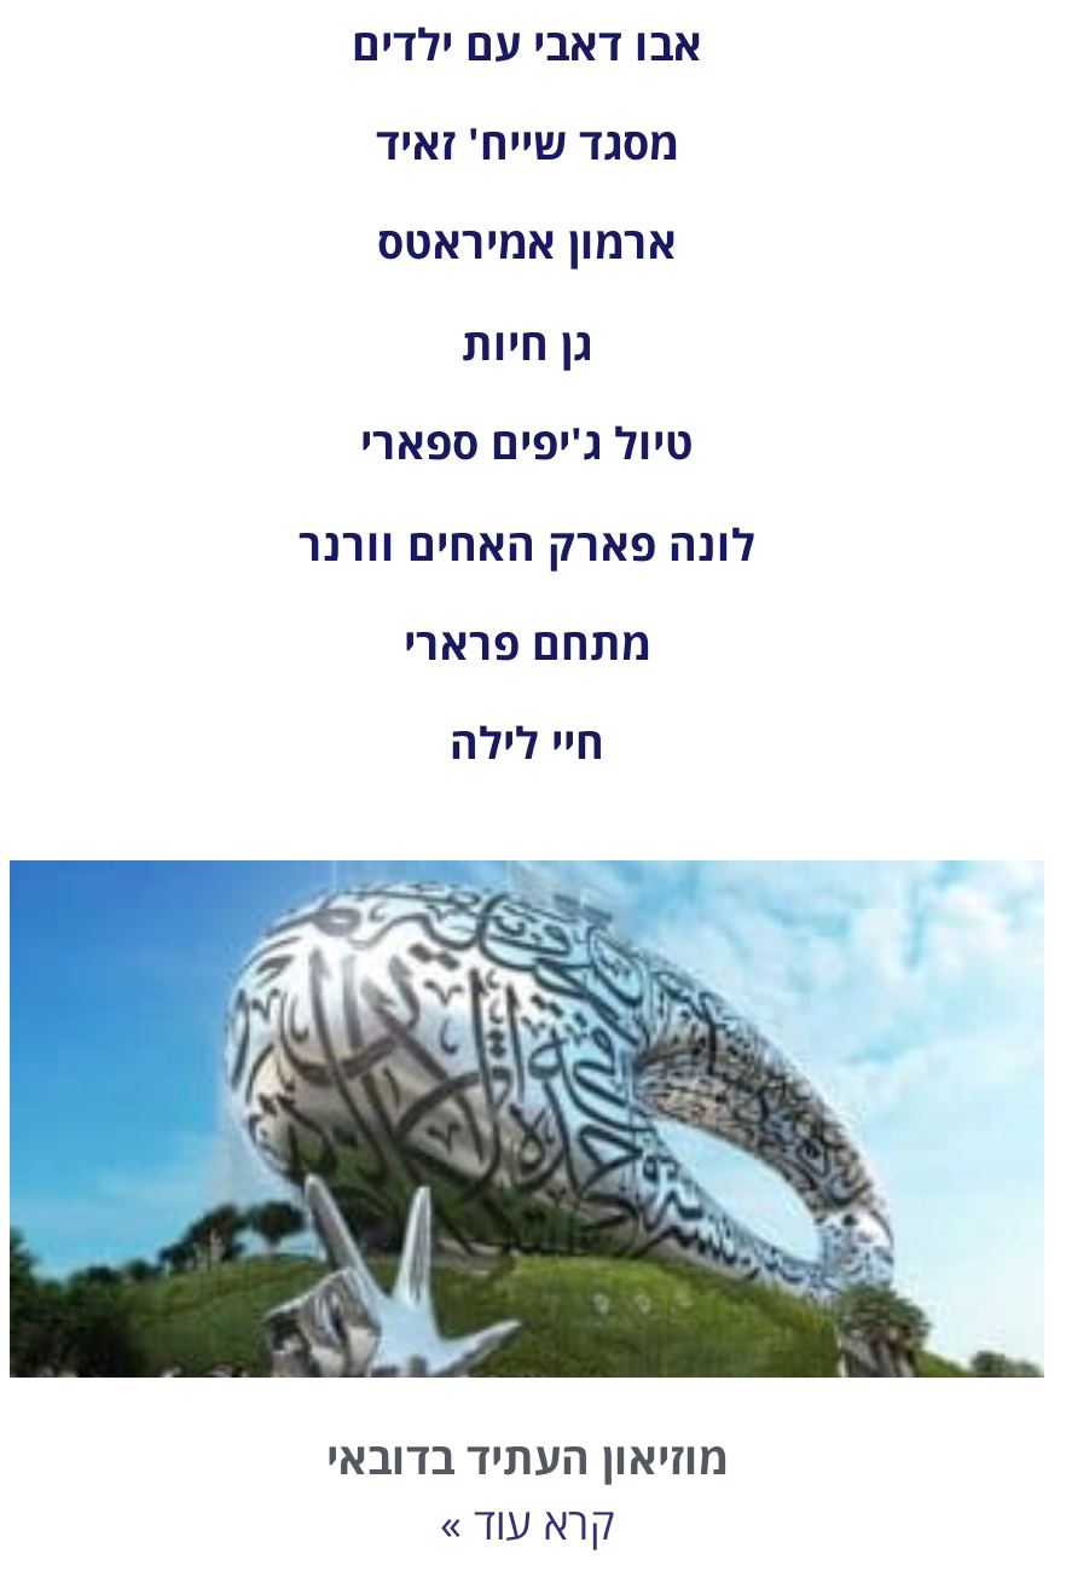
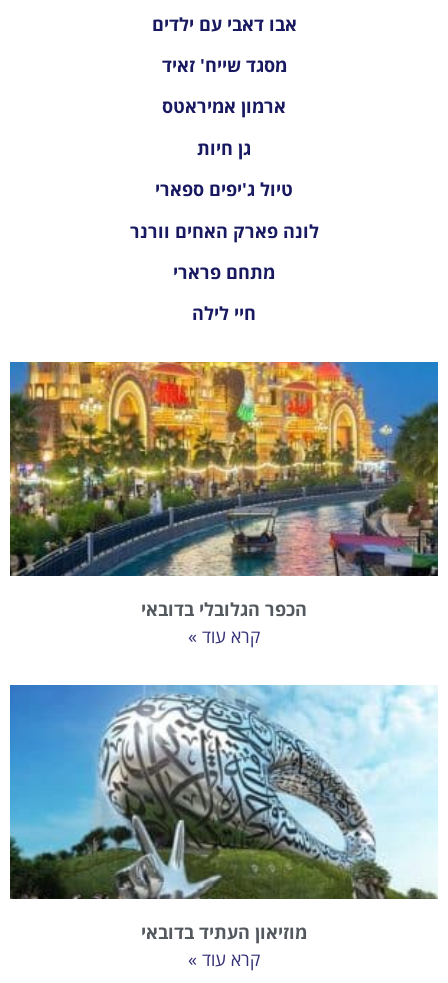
none -> [9,361,439,648] [image] | הכפר הגלובלי בדובאי | קרא עוד »

